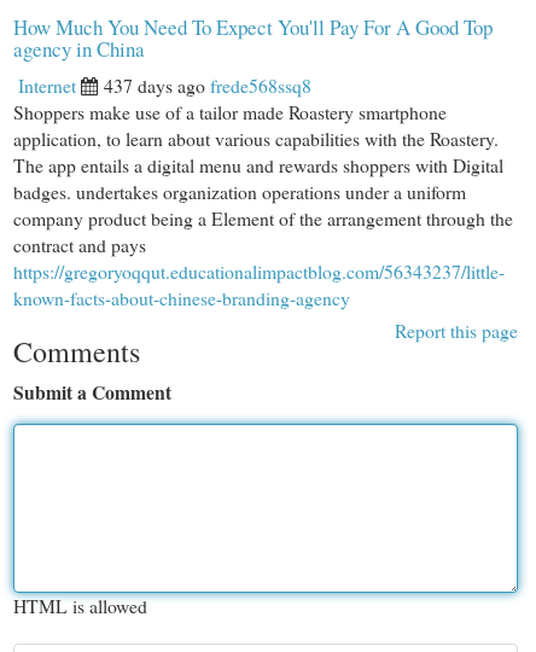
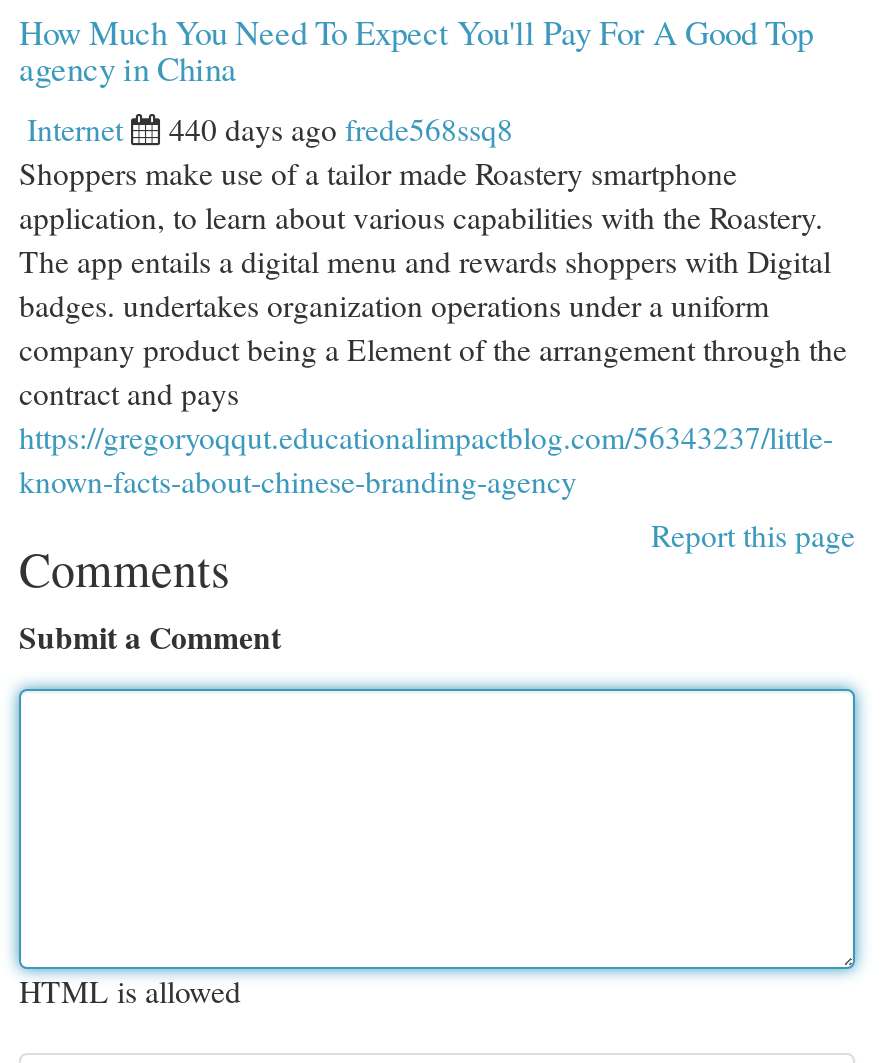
[104,72,311,98] 437 days ago frede568ssq8 -> [169,107,513,149] 440 days ago frede568ssq8

